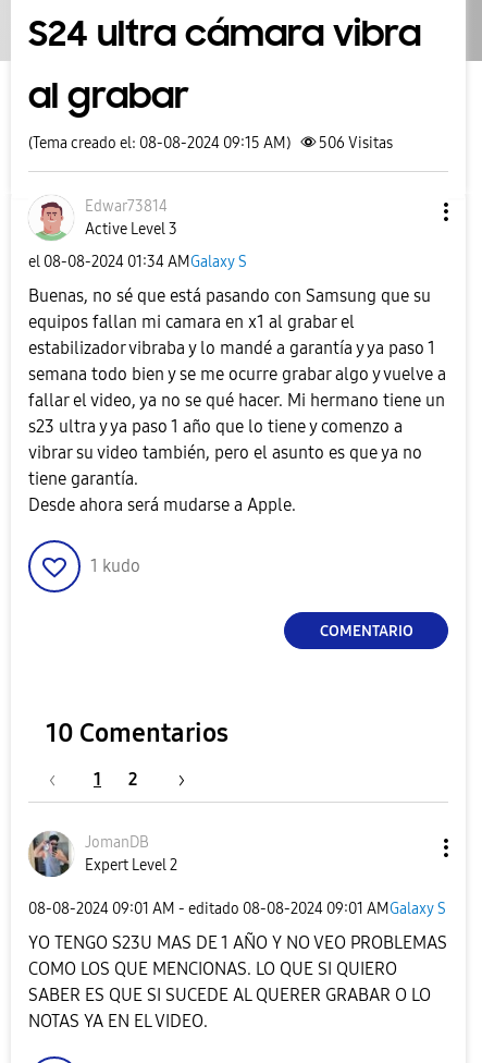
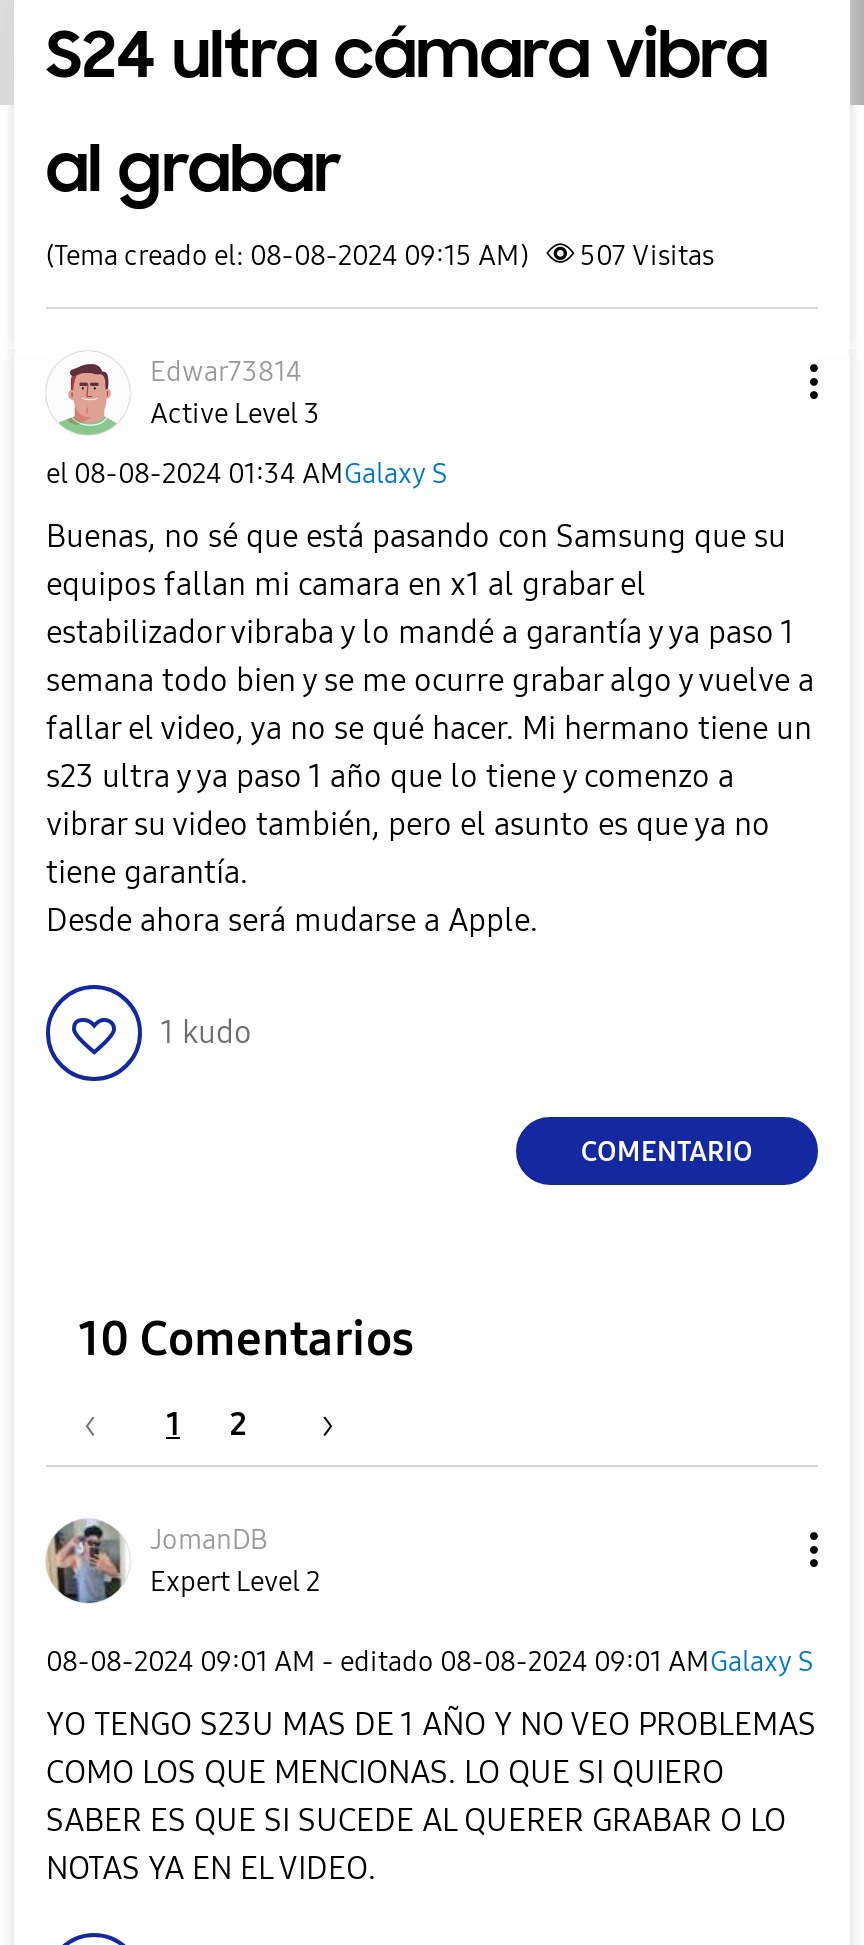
[28,134,393,152] (Tema creado el: 08-08-2024 09:15 AM) 506 Visitas -> [46,239,714,273] (Tema creado el: 08-08-2024 09:15 AM) 507 Visitas

